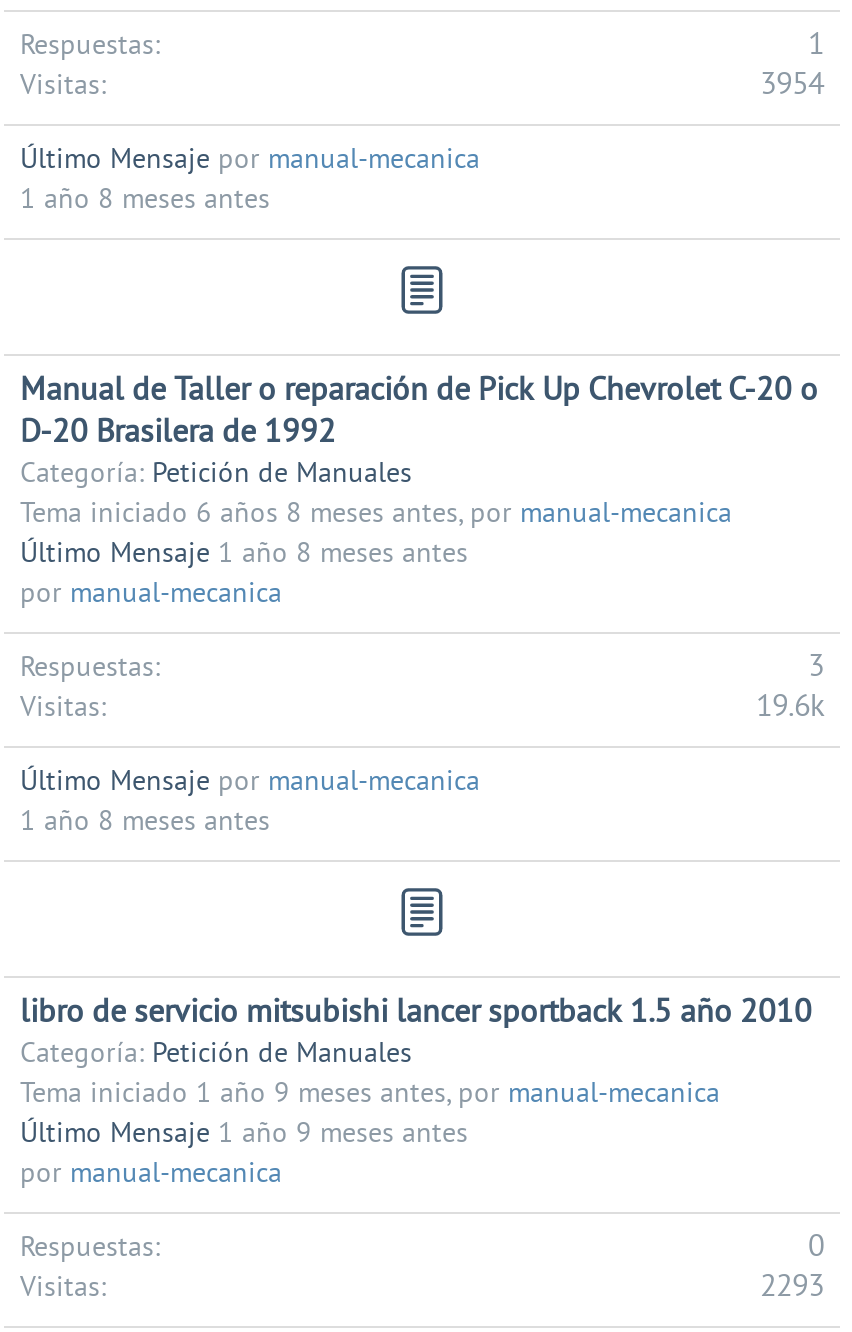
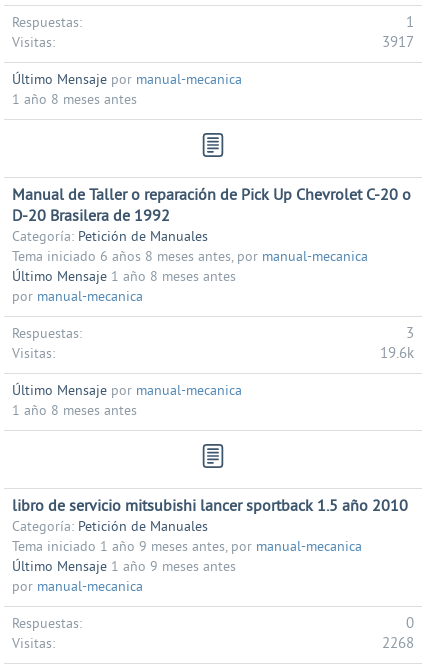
[760,67,824,105] 3954 -> [382,33,414,52] 3917
[760,1269,824,1307] 2293 -> [382,634,414,653] 2268

